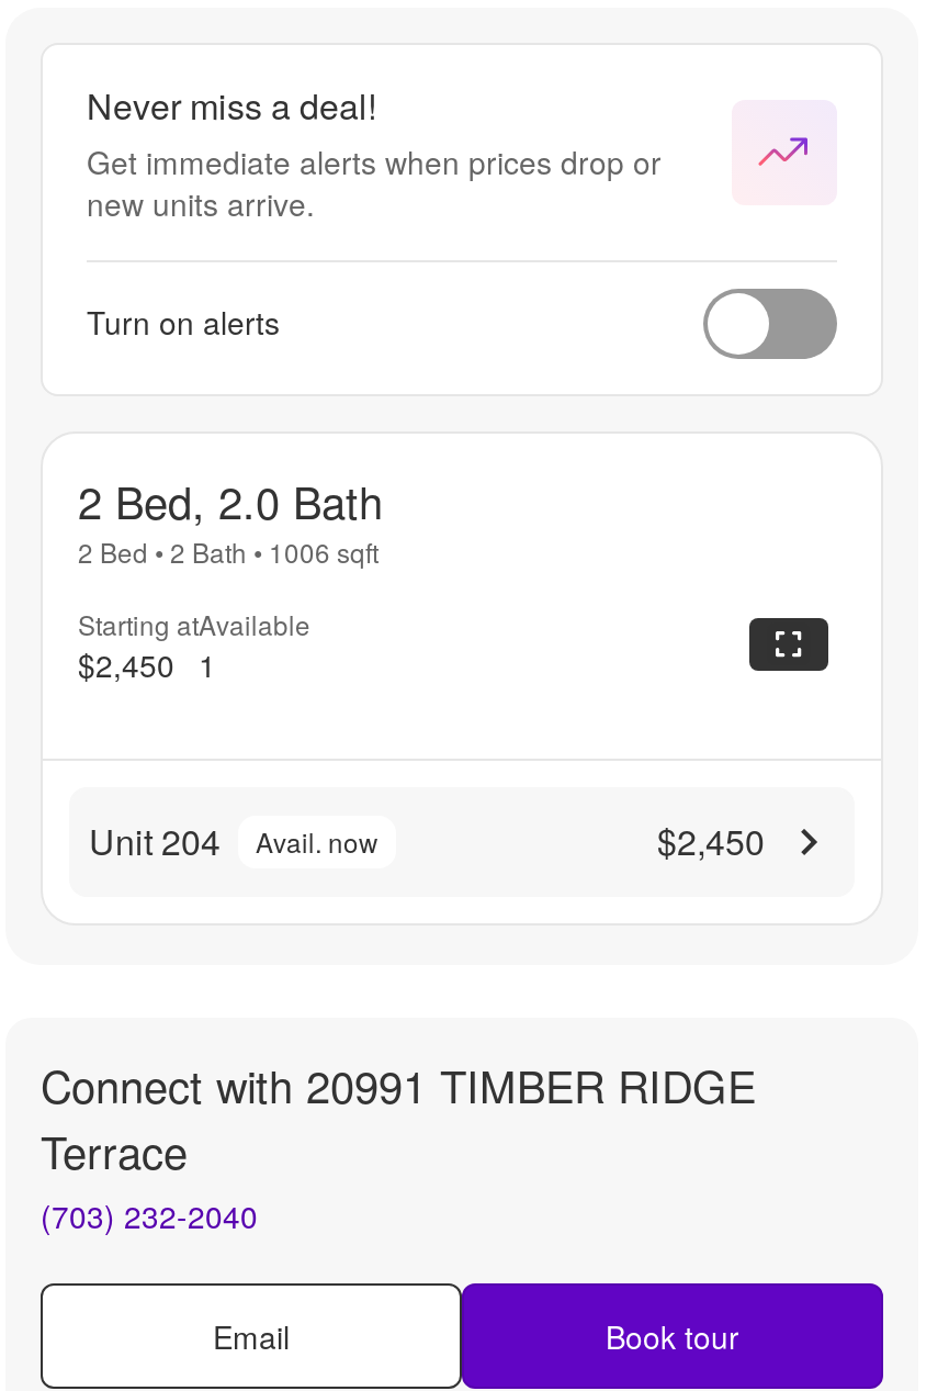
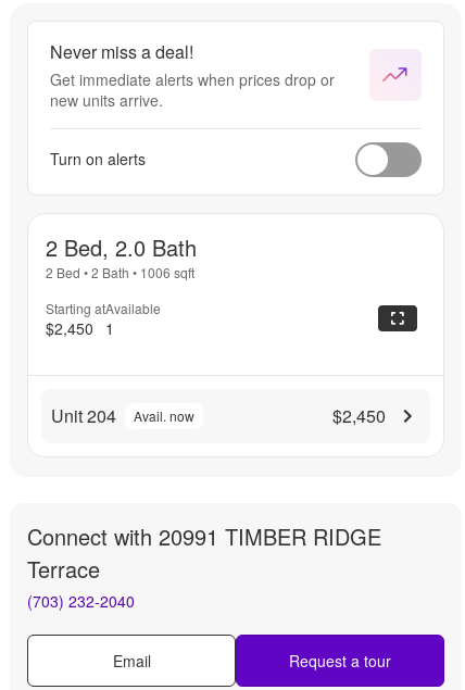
[606,1313,739,1357] Book tour -> [289,649,391,671] Request a tour

